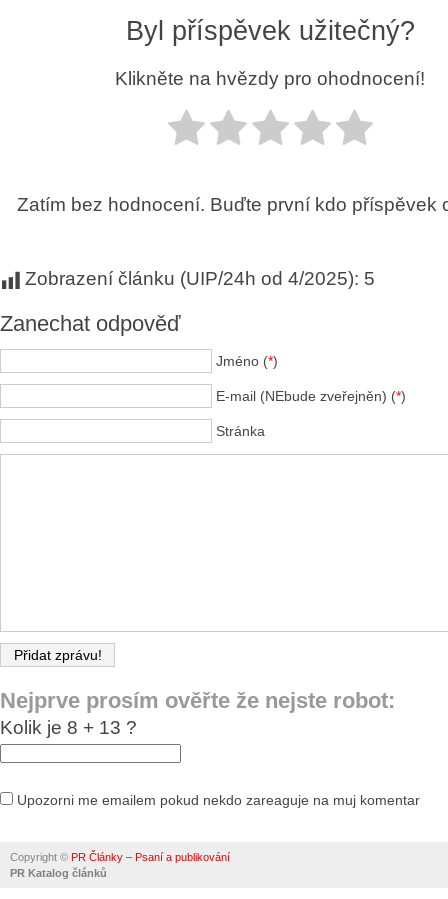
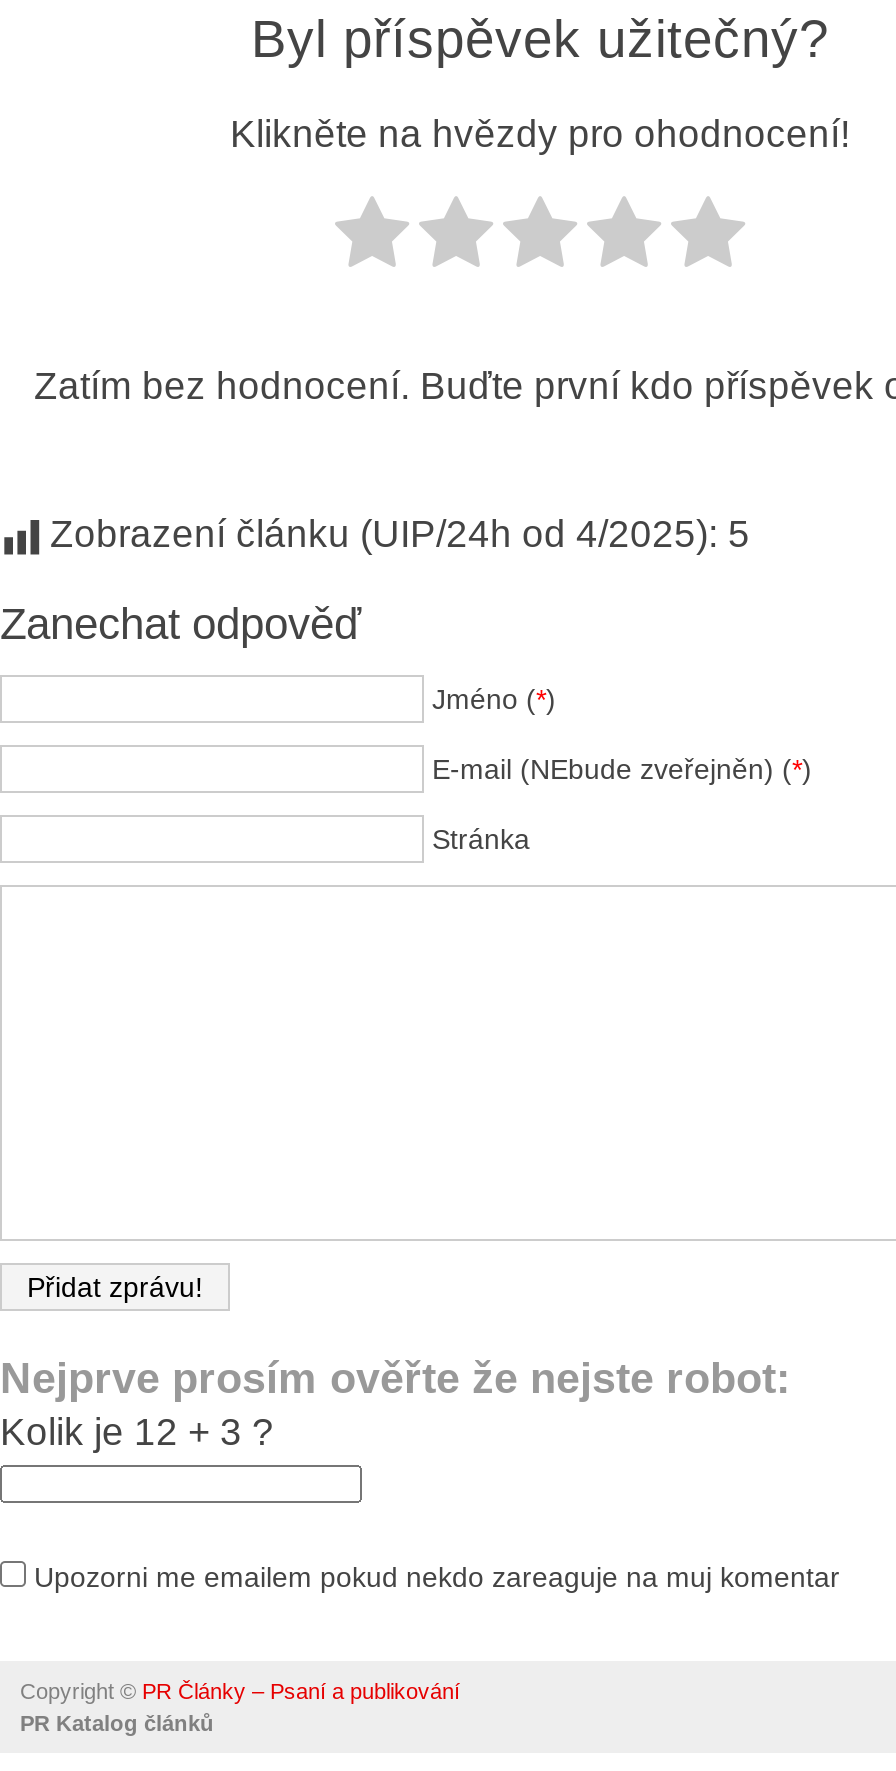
[0,717,137,738] Kolik je 8 + 13 ? -> [0,1411,274,1453] Kolik je 12 + 3 ?

